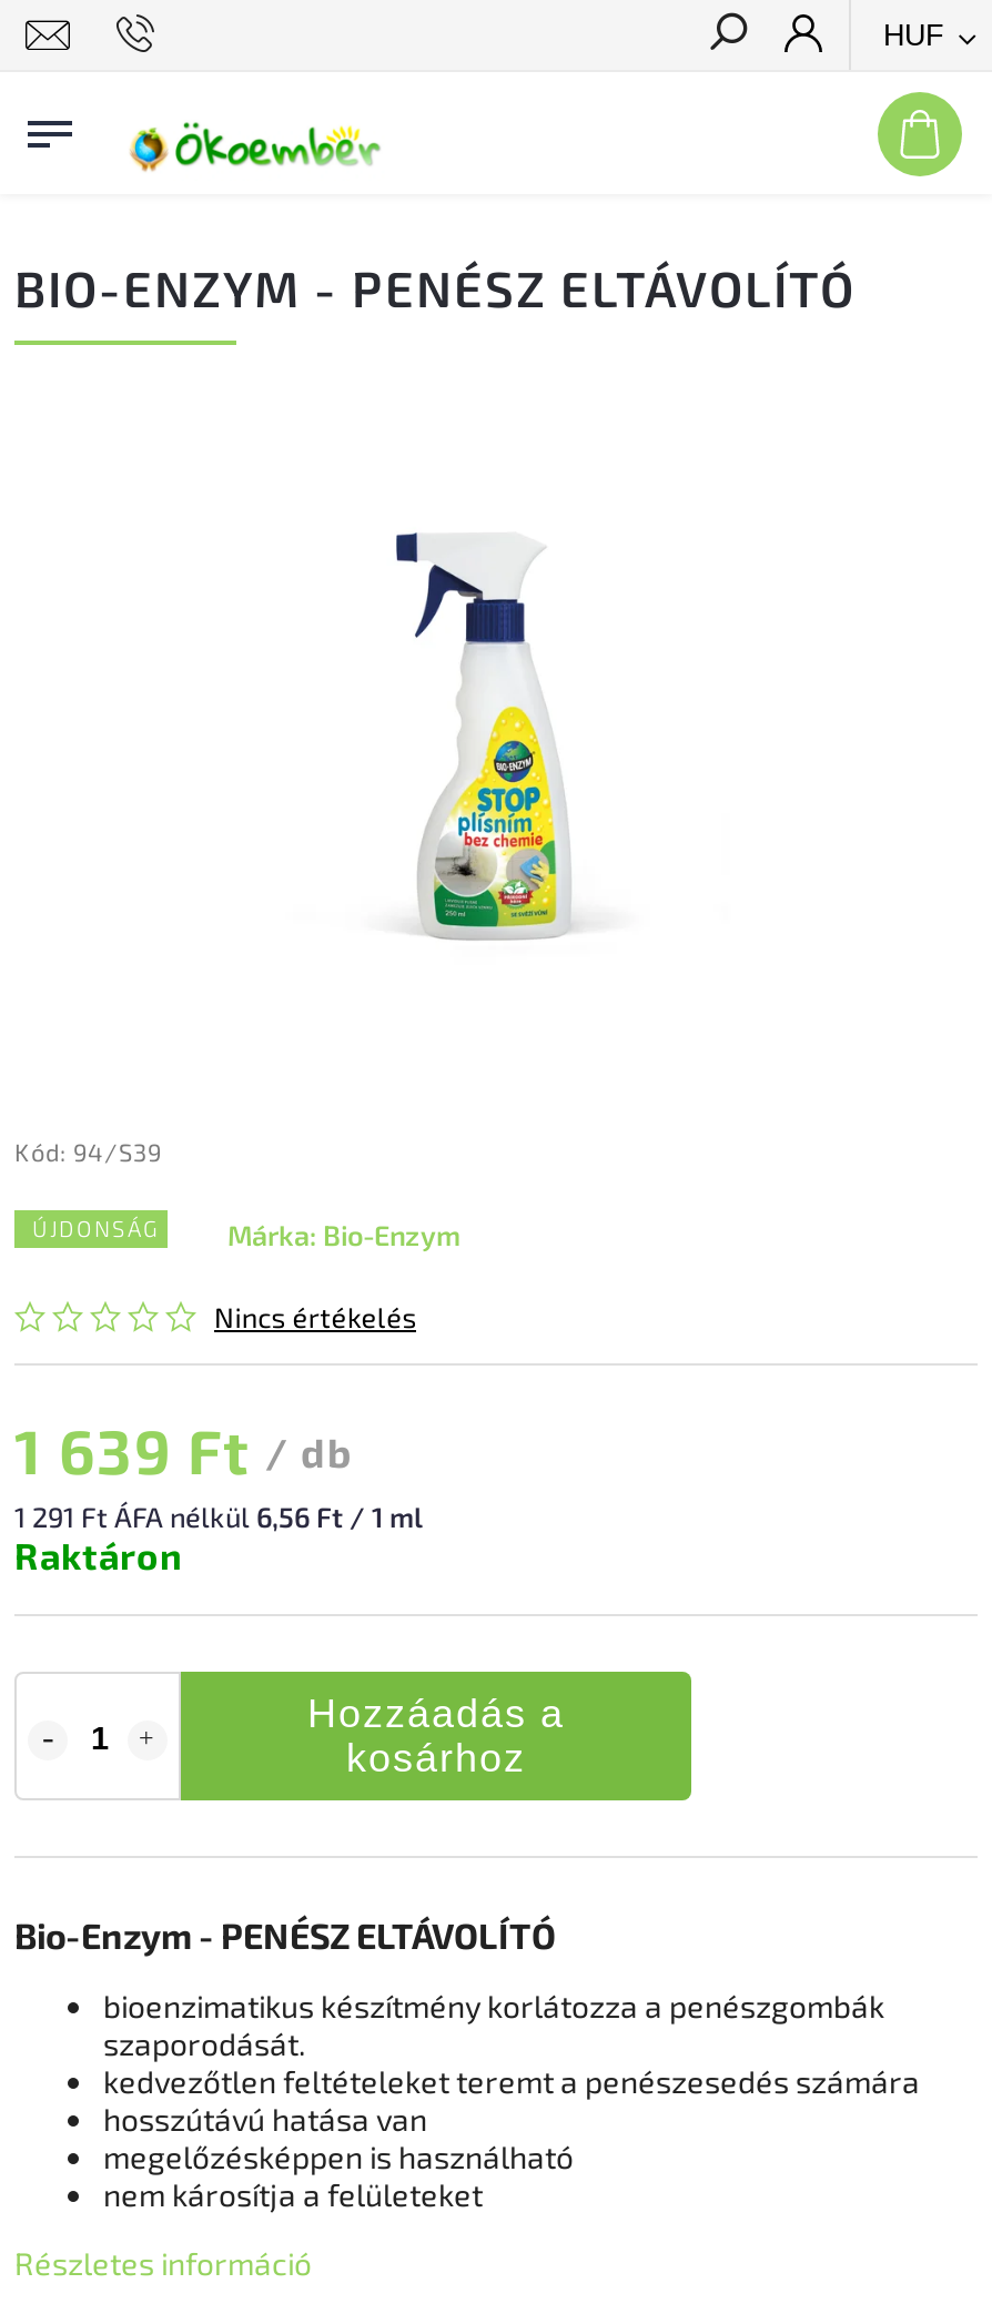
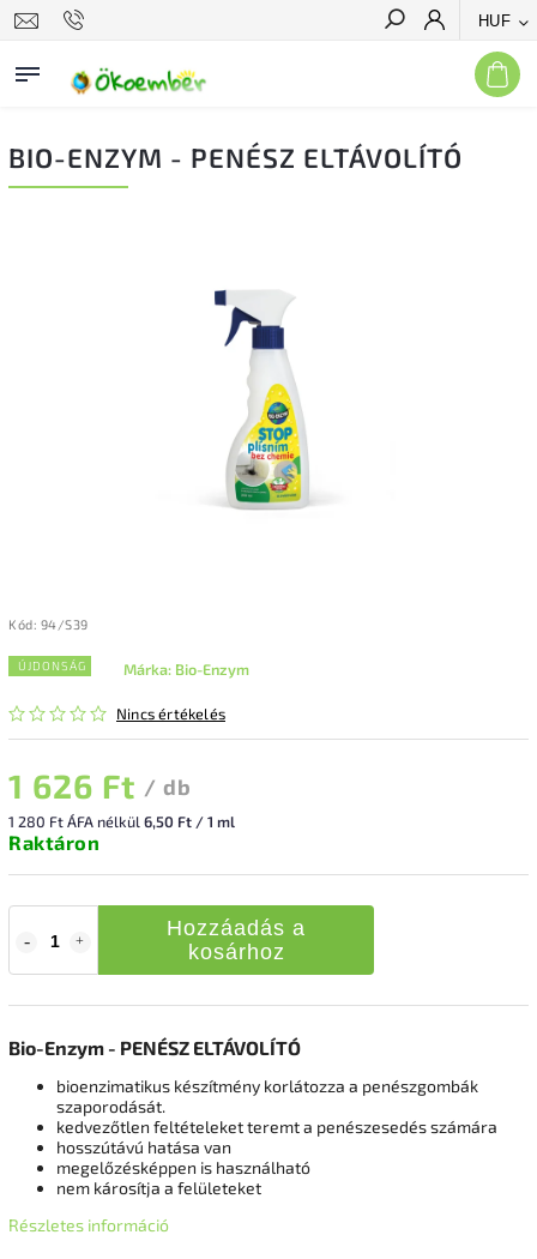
[14,1412,354,1488] 1 639 Ft / db -> [8,765,192,806] 1 626 Ft / db
[14,1499,423,1534] 1 291 Ft ÁFA nélkül 6,56 Ft / 1 ml -> [8,812,235,831] 1 280 Ft ÁFA nélkül 6,50 Ft / 1 ml

